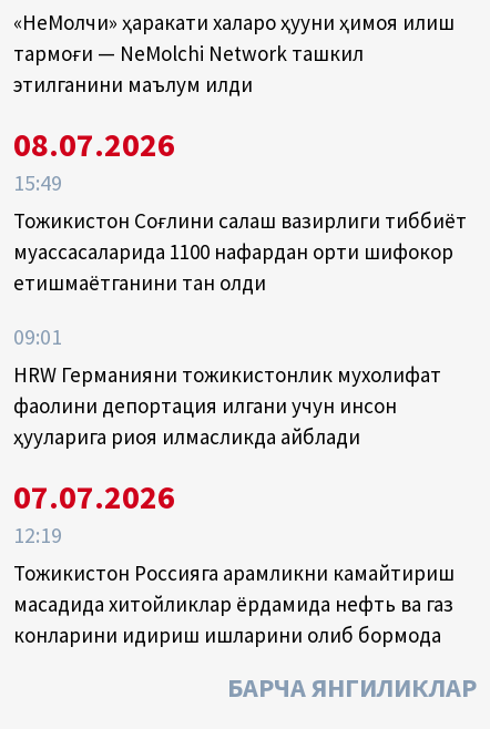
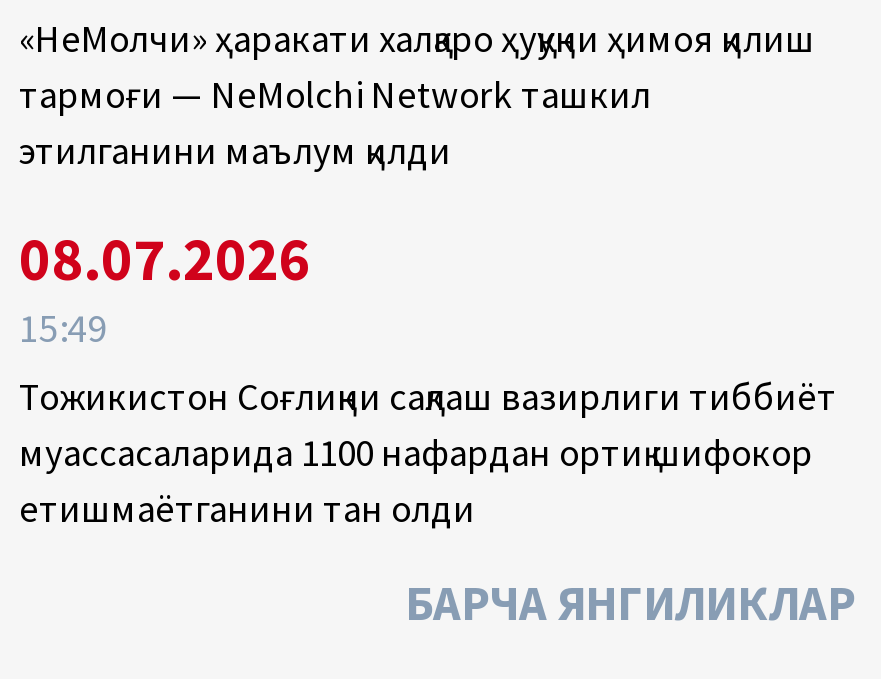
[13,322,455,648] 09:01 | HRW Германияни тожикистонлик мухолифат | фаолини депортация қилгани учун инсон | ҳуқуқларига риоя қилмасликда айблади | 07.07.2026 | 12:19 | Тожикистон Россияга қарамликни камайтириш | мақсадида хитойликлар ёрдамида нефть ва газ | конларини қидириш ишларини олиб бормоқда -> none

